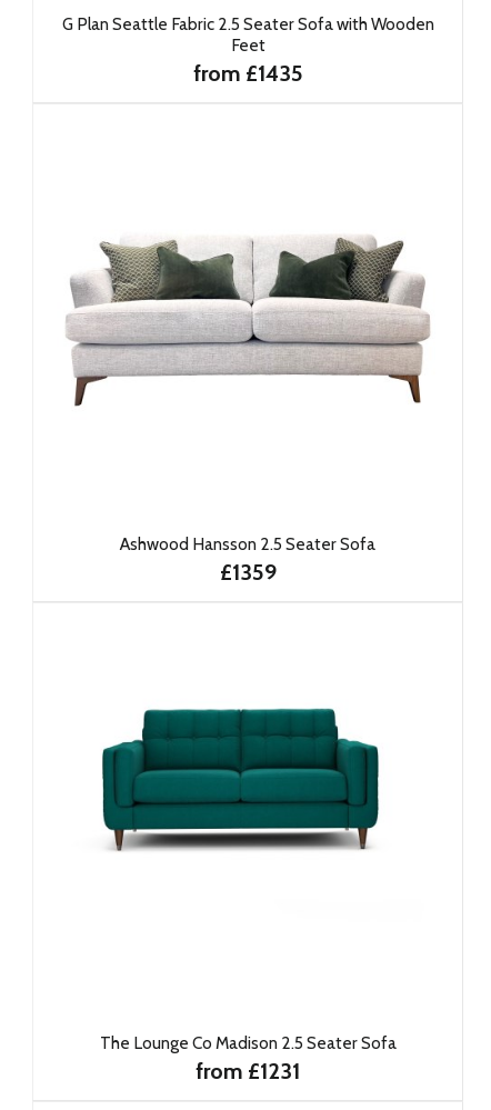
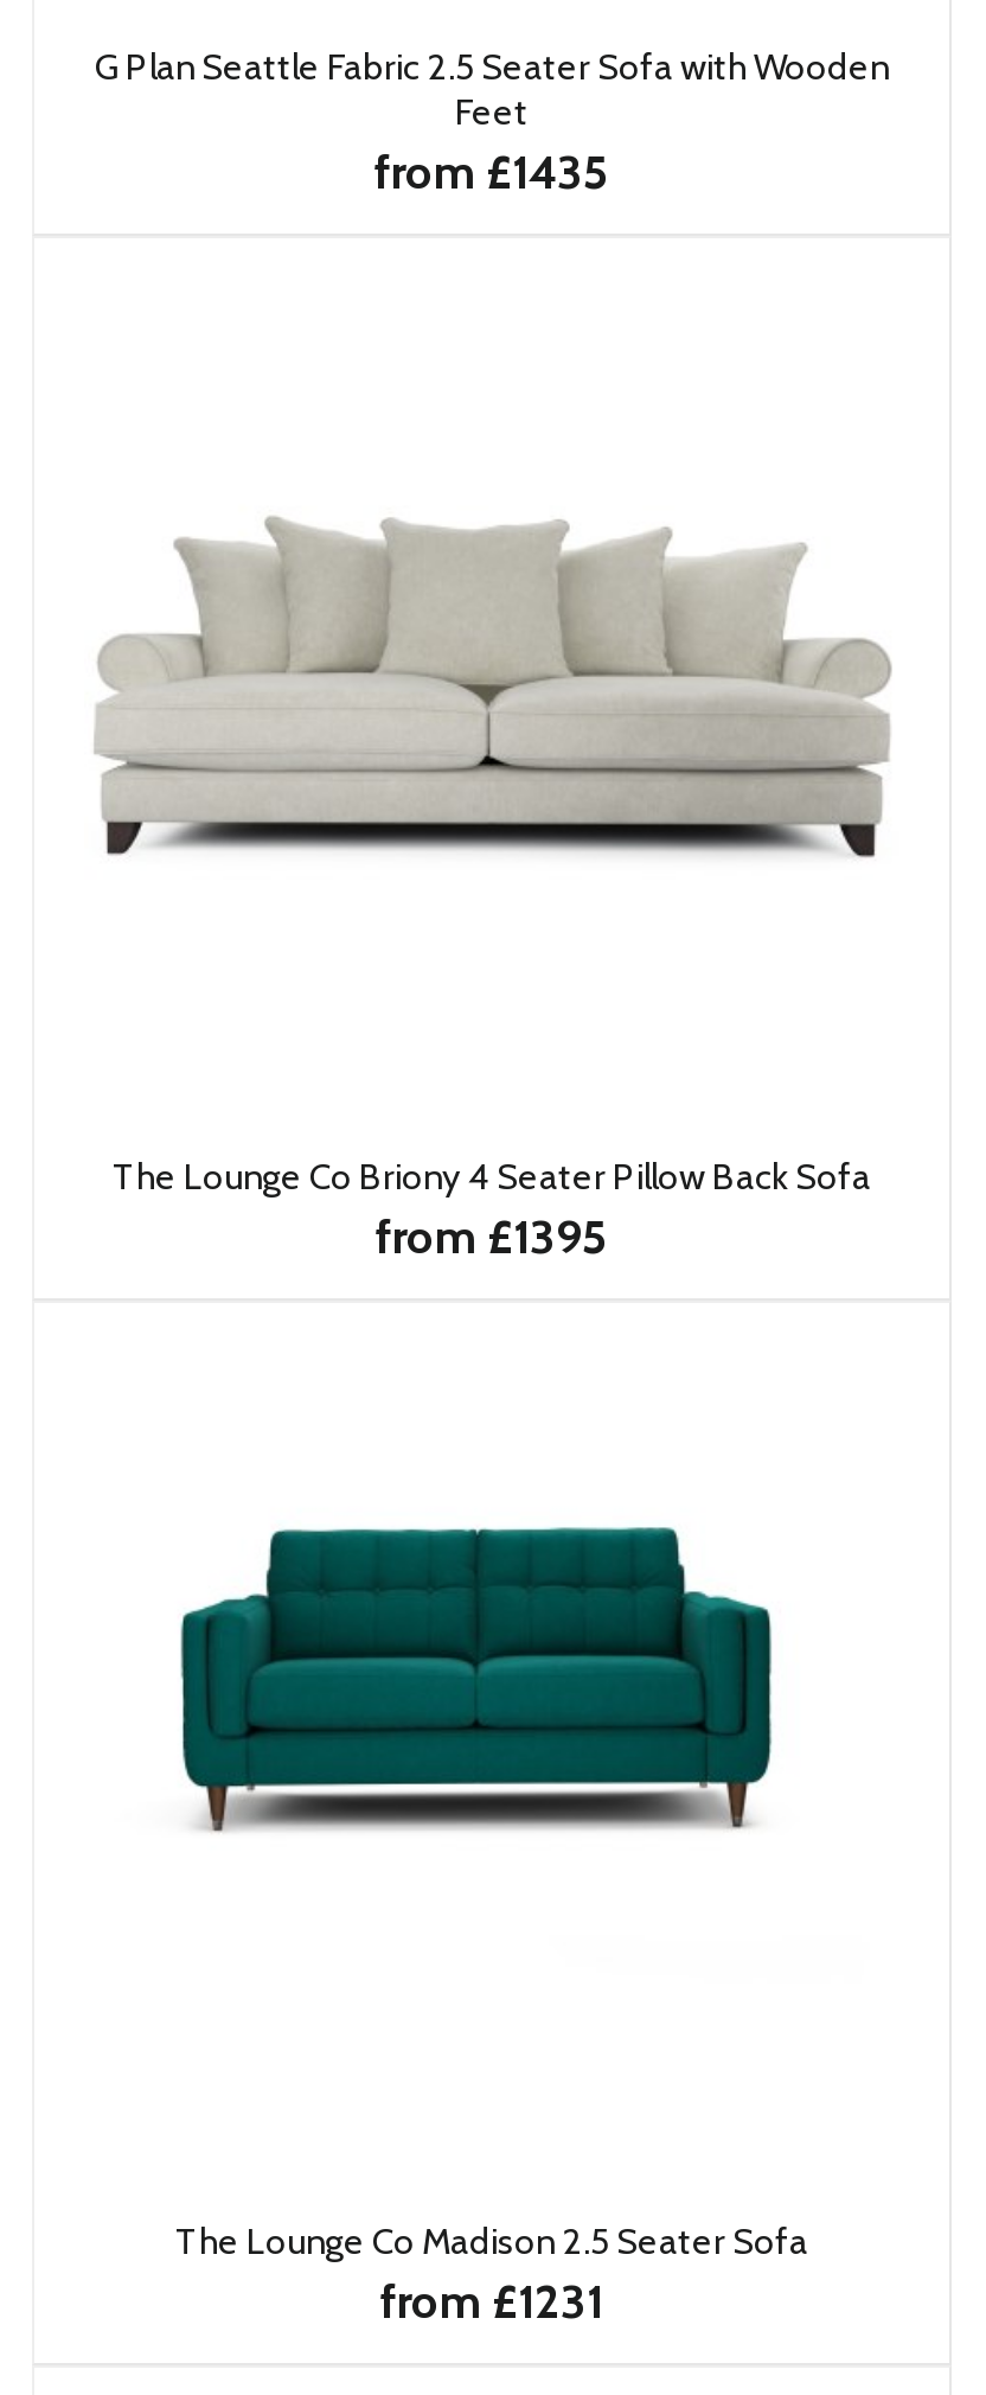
[62,236,434,407] [image] -> [94,516,892,881] [image]
[120,533,375,586] Ashwood Hansson 2.5 Seater Sofa | £1359 -> [113,1154,871,1265] The Lounge Co Briony 4 Seater Pillow Back Sofa | from £1395

